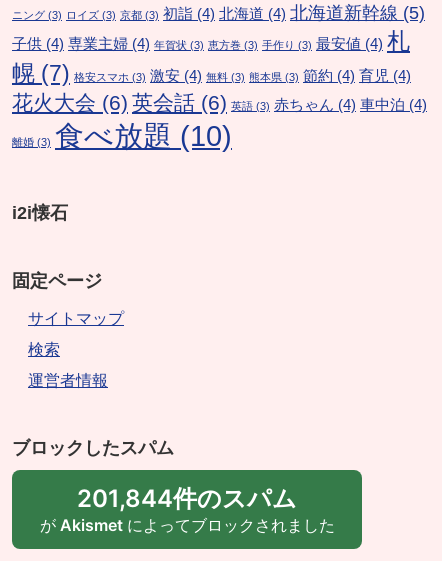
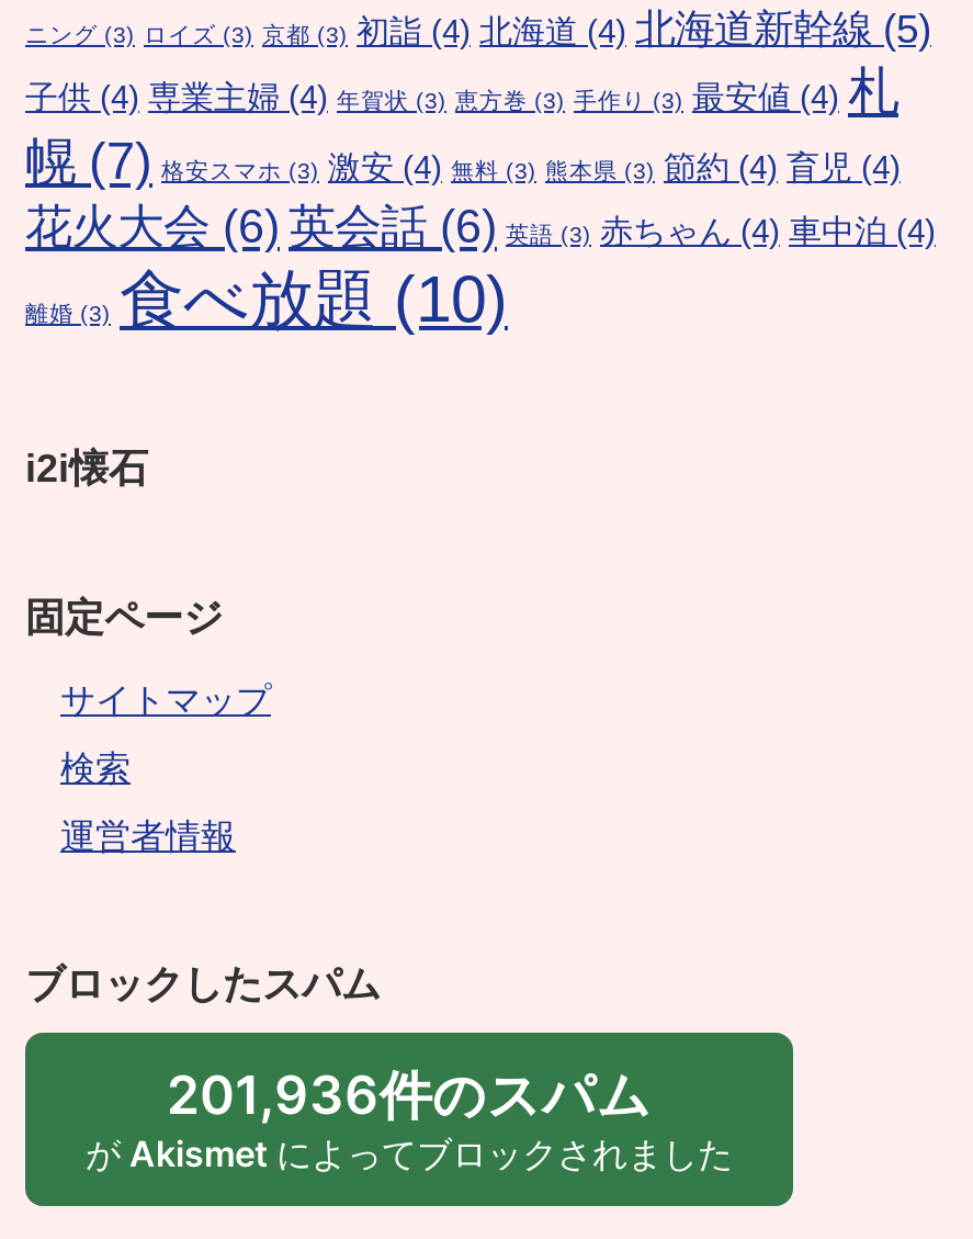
[77,484,297,513] 201,844件のスパム -> [167,1062,652,1126] 201,936件のスパム

